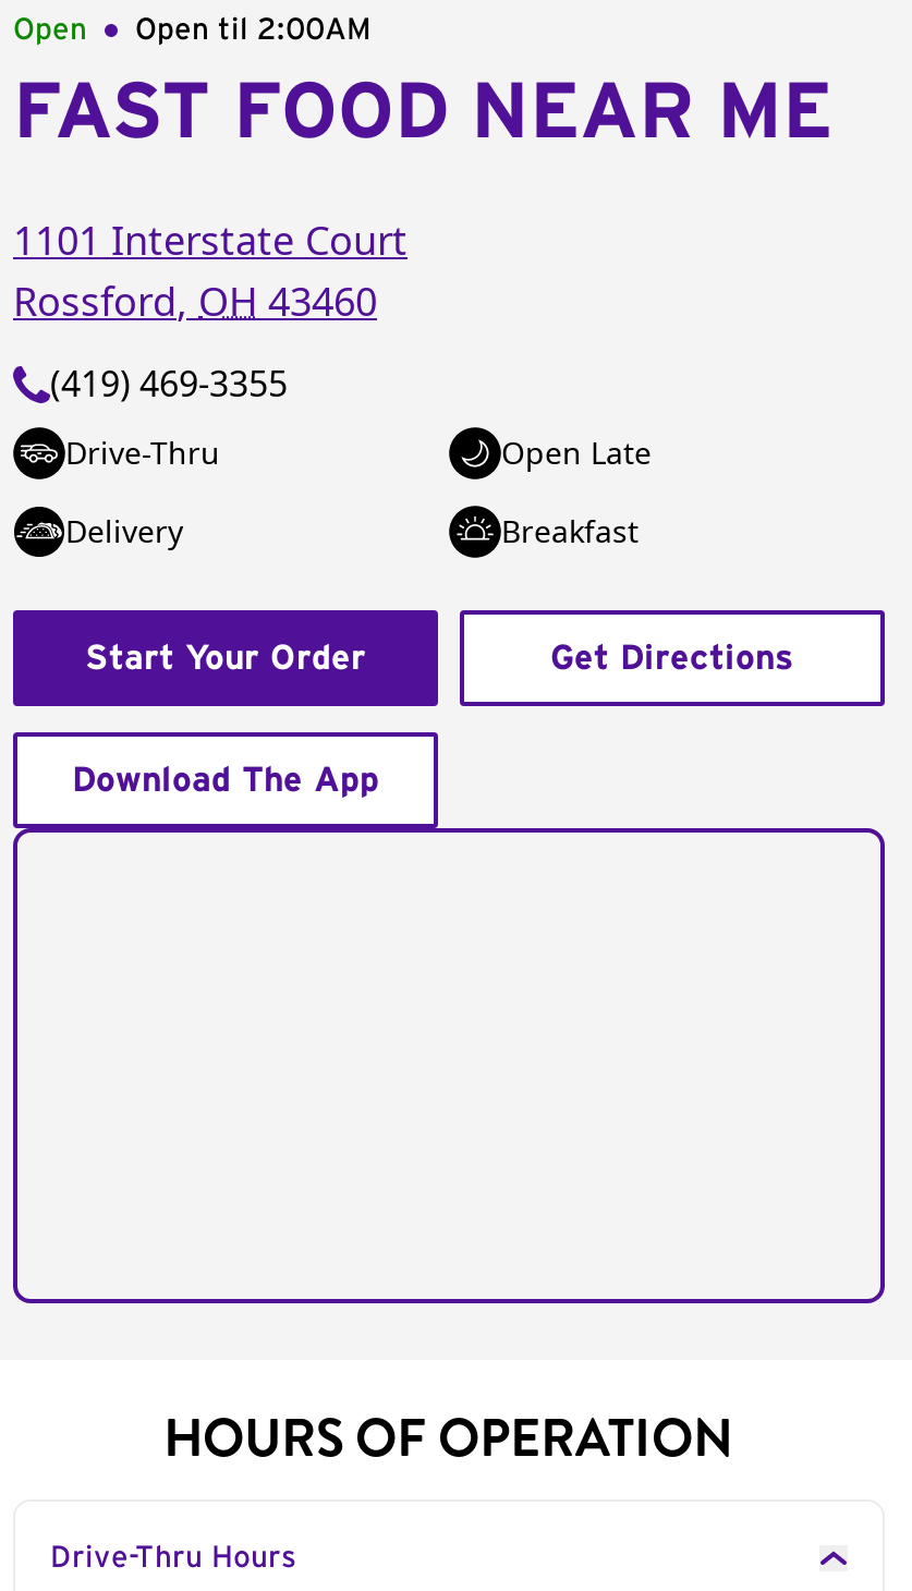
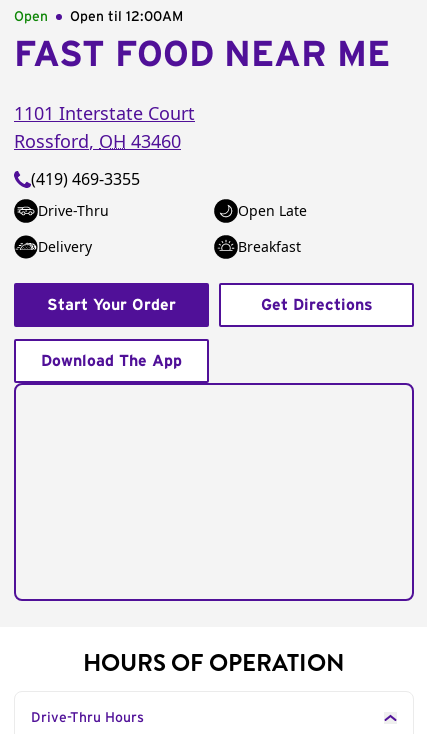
[13,15,370,46] Open Open til 2:00AM -> [14,10,183,24] Open Open til 12:00AM

